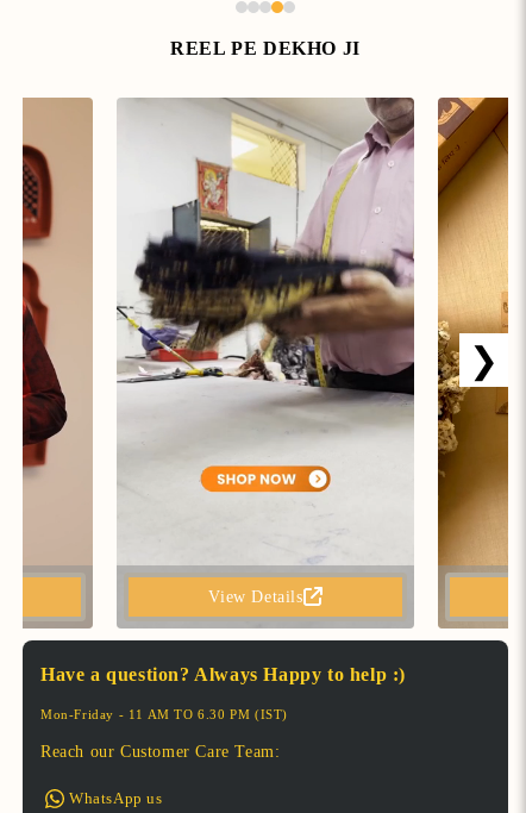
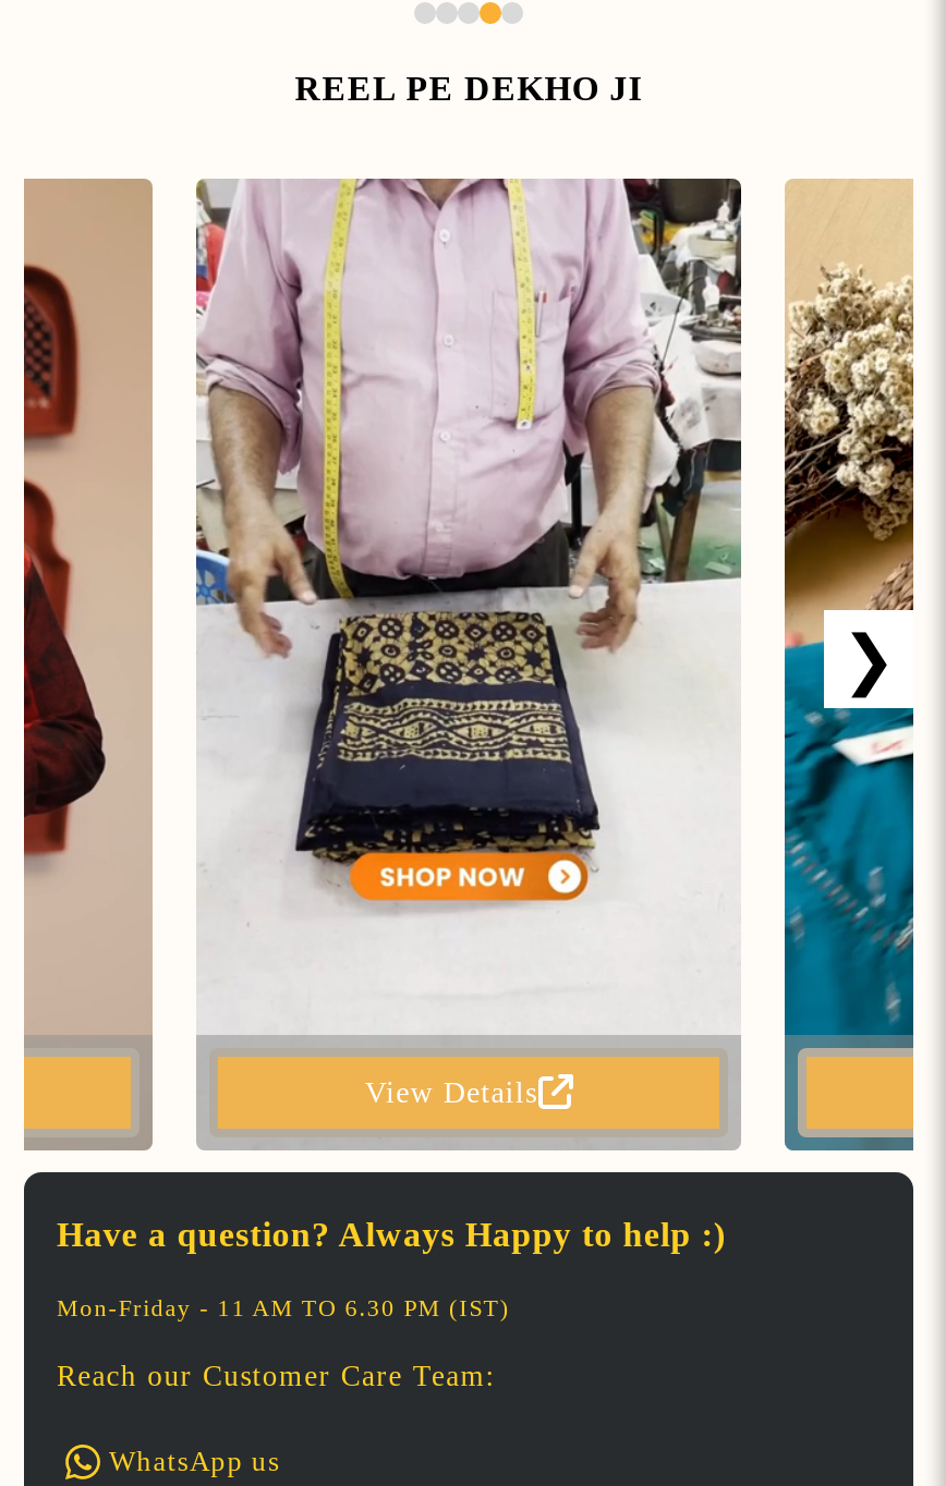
[117,98,415,498] [image] -> [194,176,743,913] [image]
[437,98,509,628] [image] -> [783,181,915,1153] [image]

